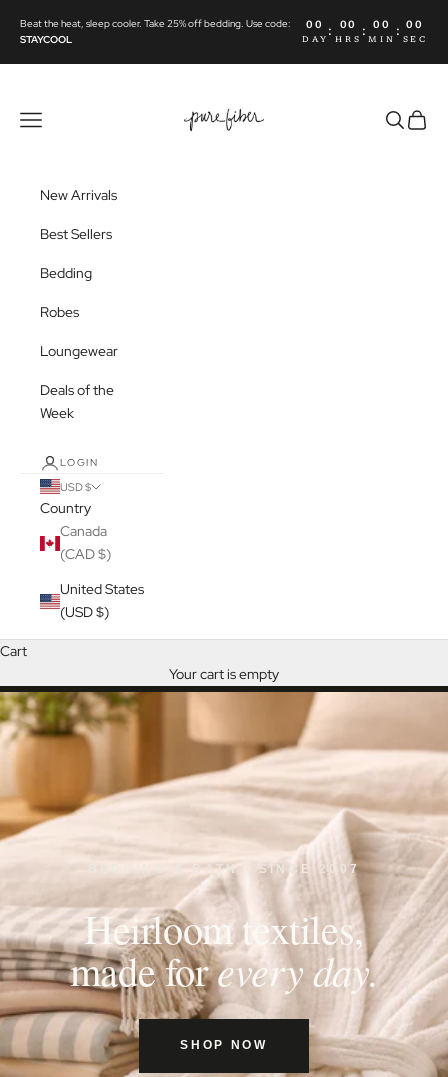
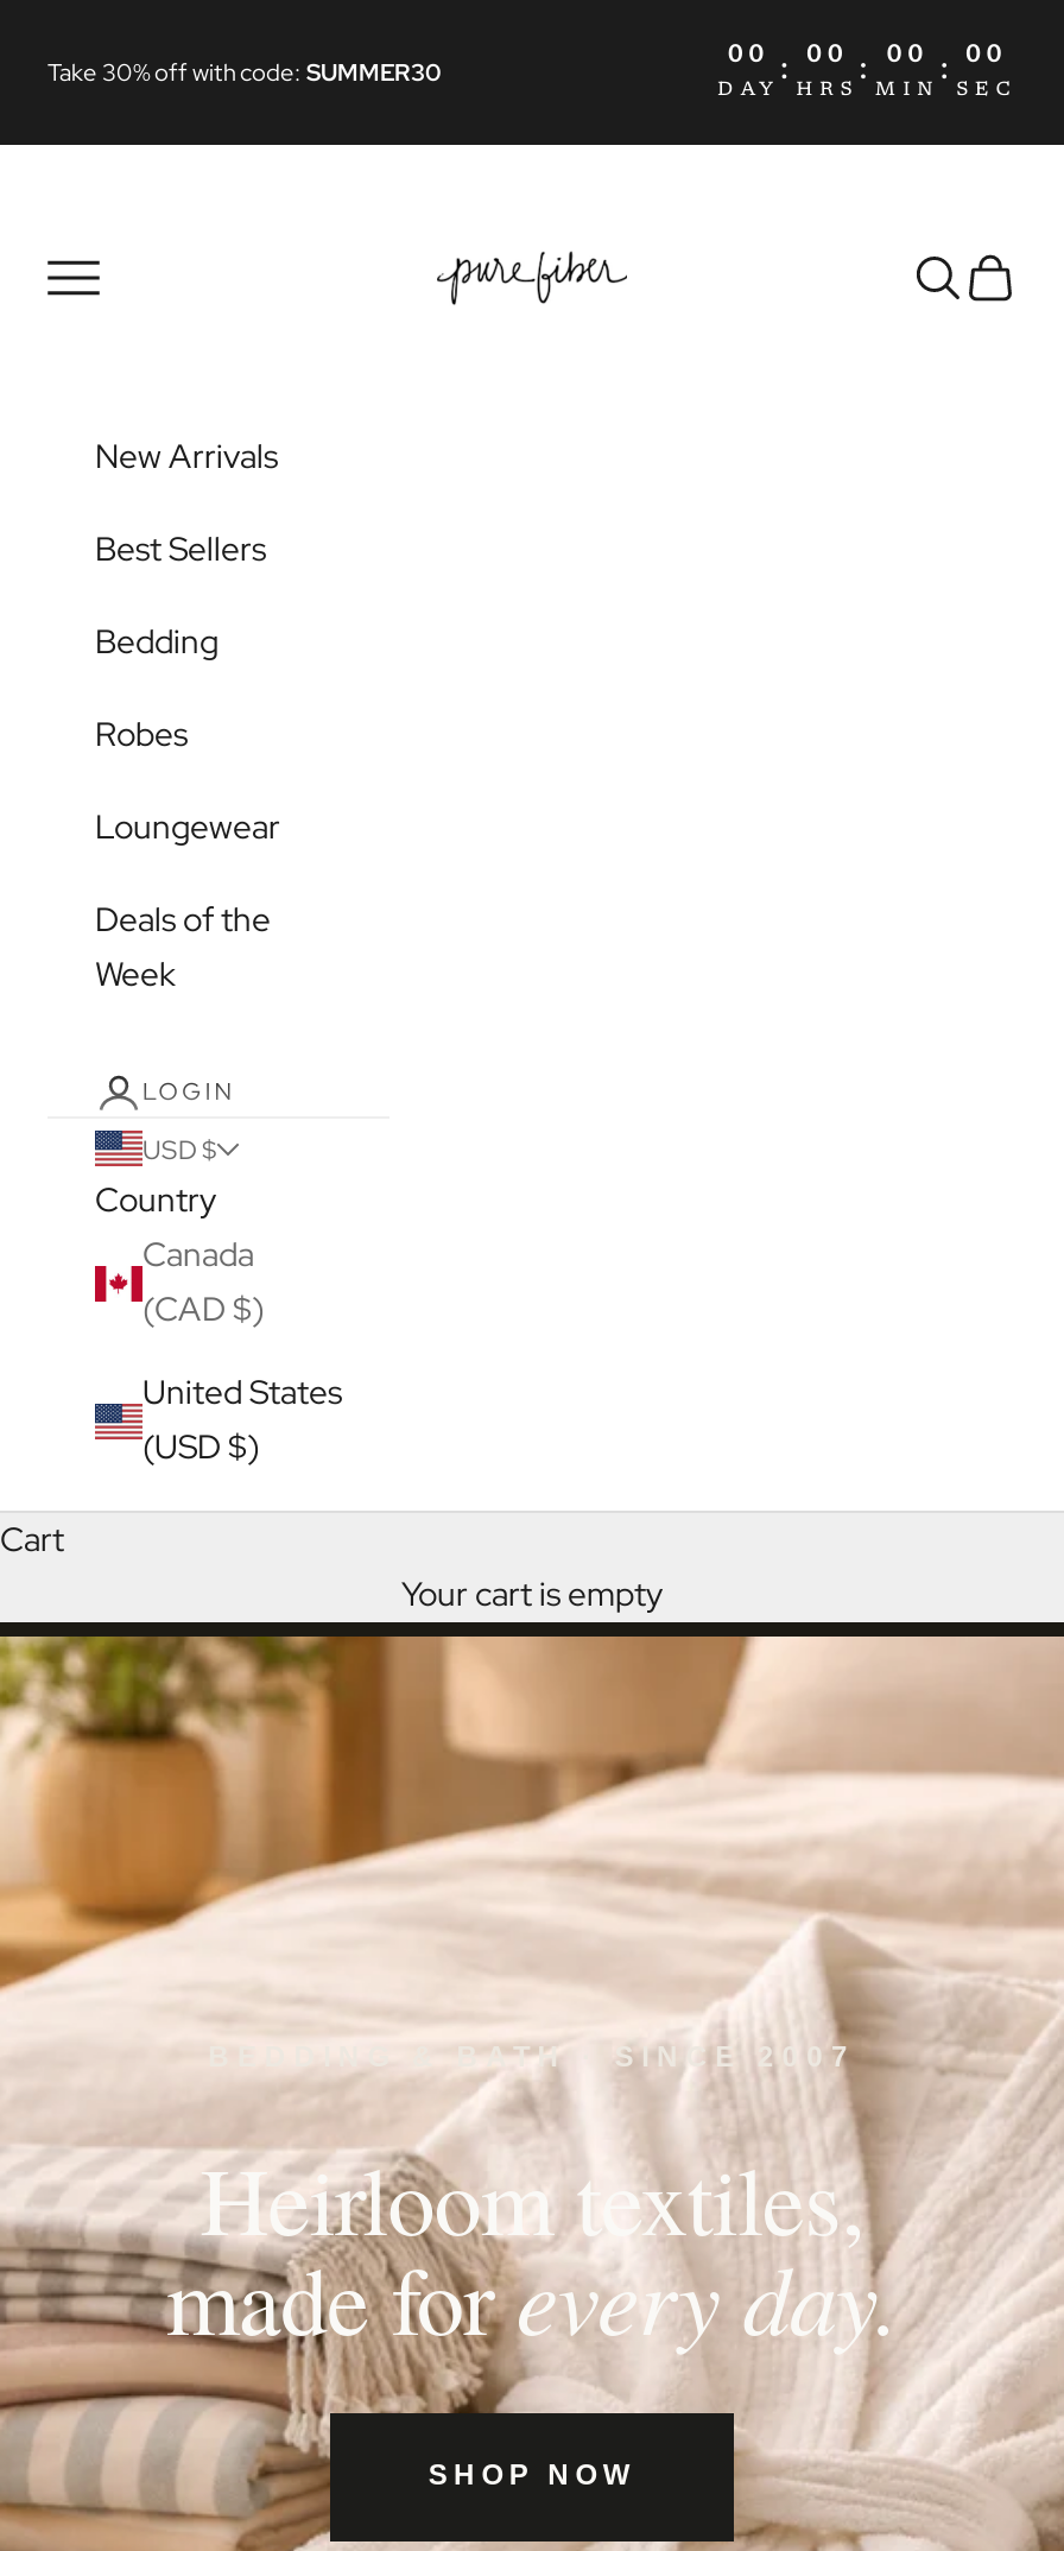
[20,17,291,46] Beat the heat, sleep cooler. Take 25% off bedding. Use code: | STAYCOOL -> [47,56,442,87] Take 30% off with code: SUMMER30

